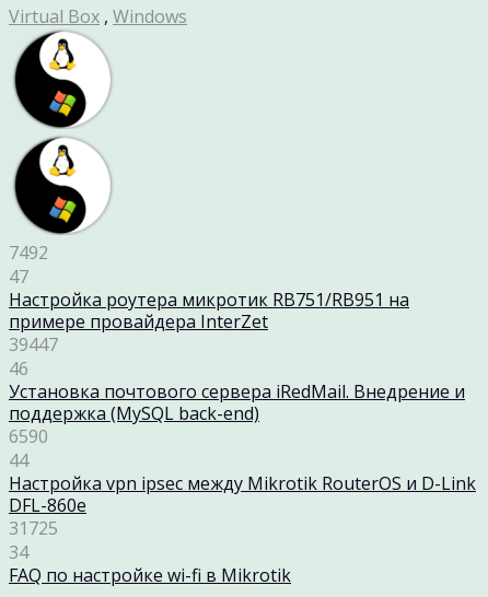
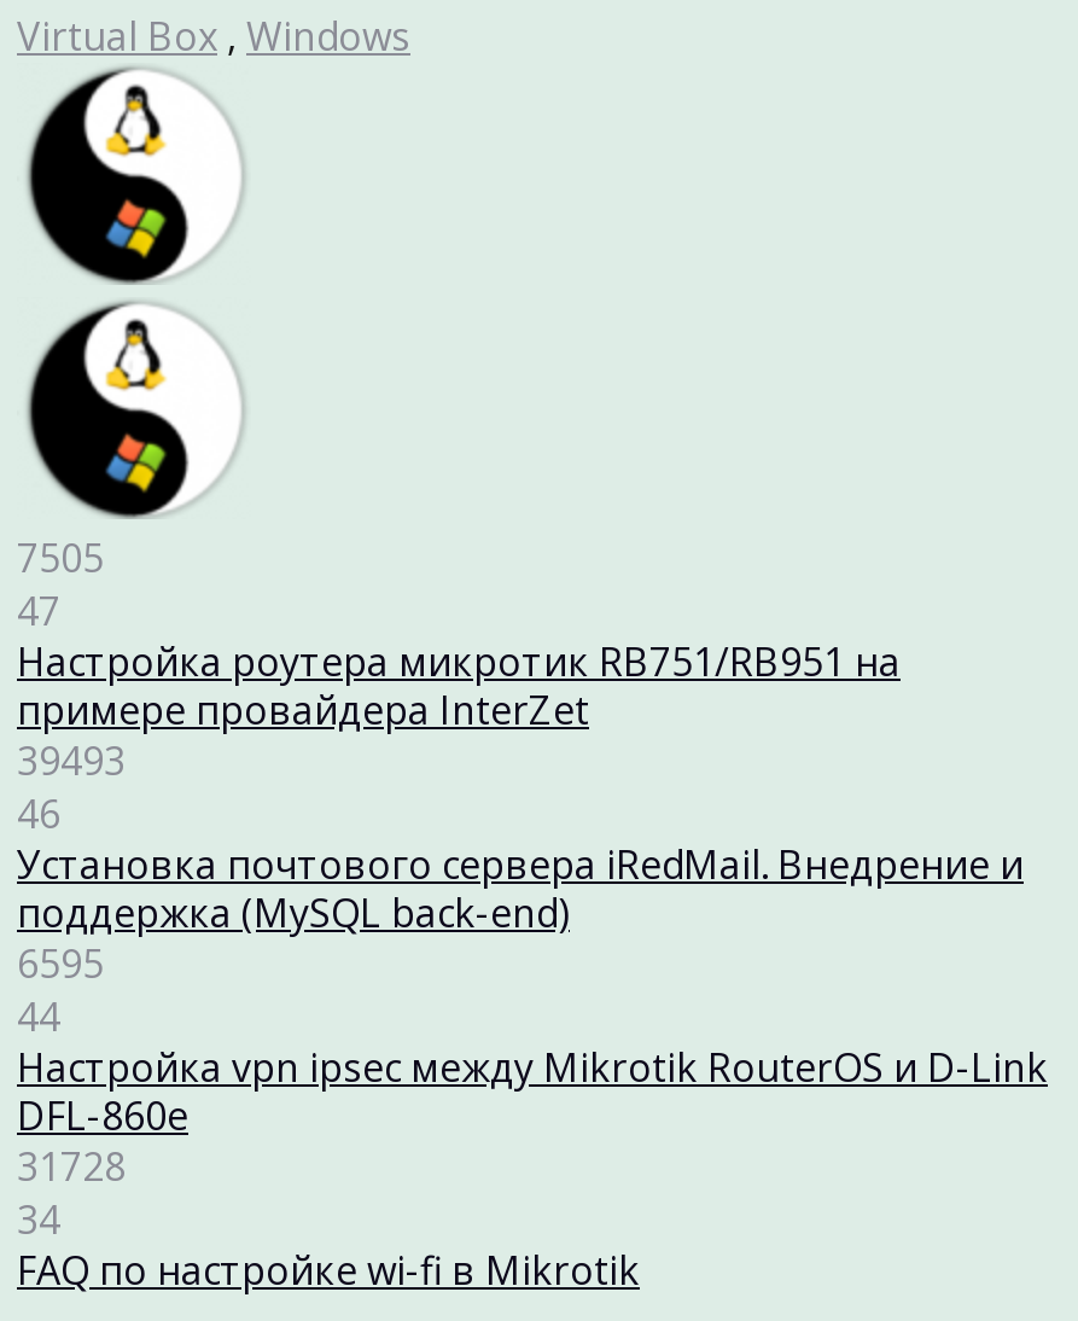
[9,240,48,264] 7492 -> [17,531,104,584] 7505
[9,332,58,356] 39447 -> [17,734,126,787] 39493
[9,424,48,448] 6590 -> [17,937,104,990] 6595
[9,516,58,540] 31725 -> [17,1139,126,1193] 31728

